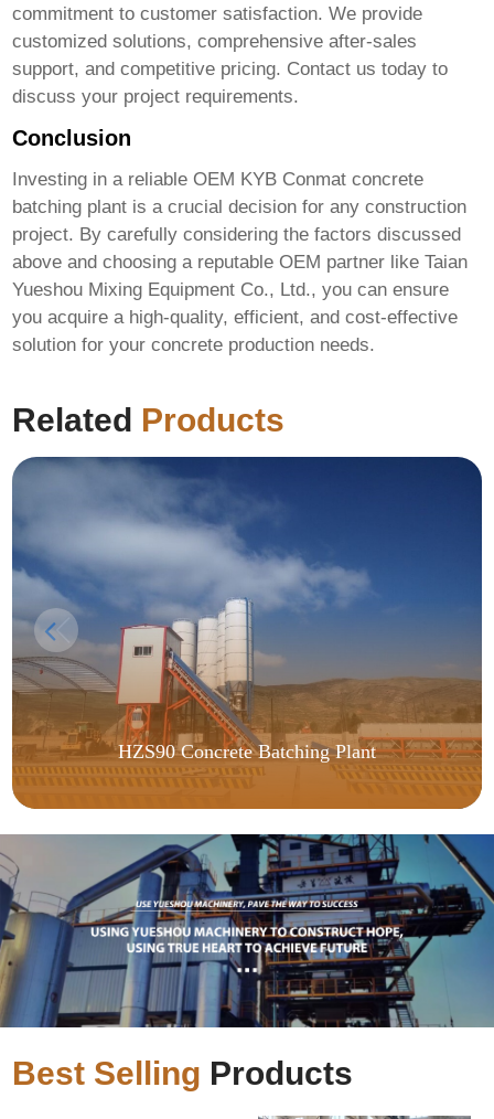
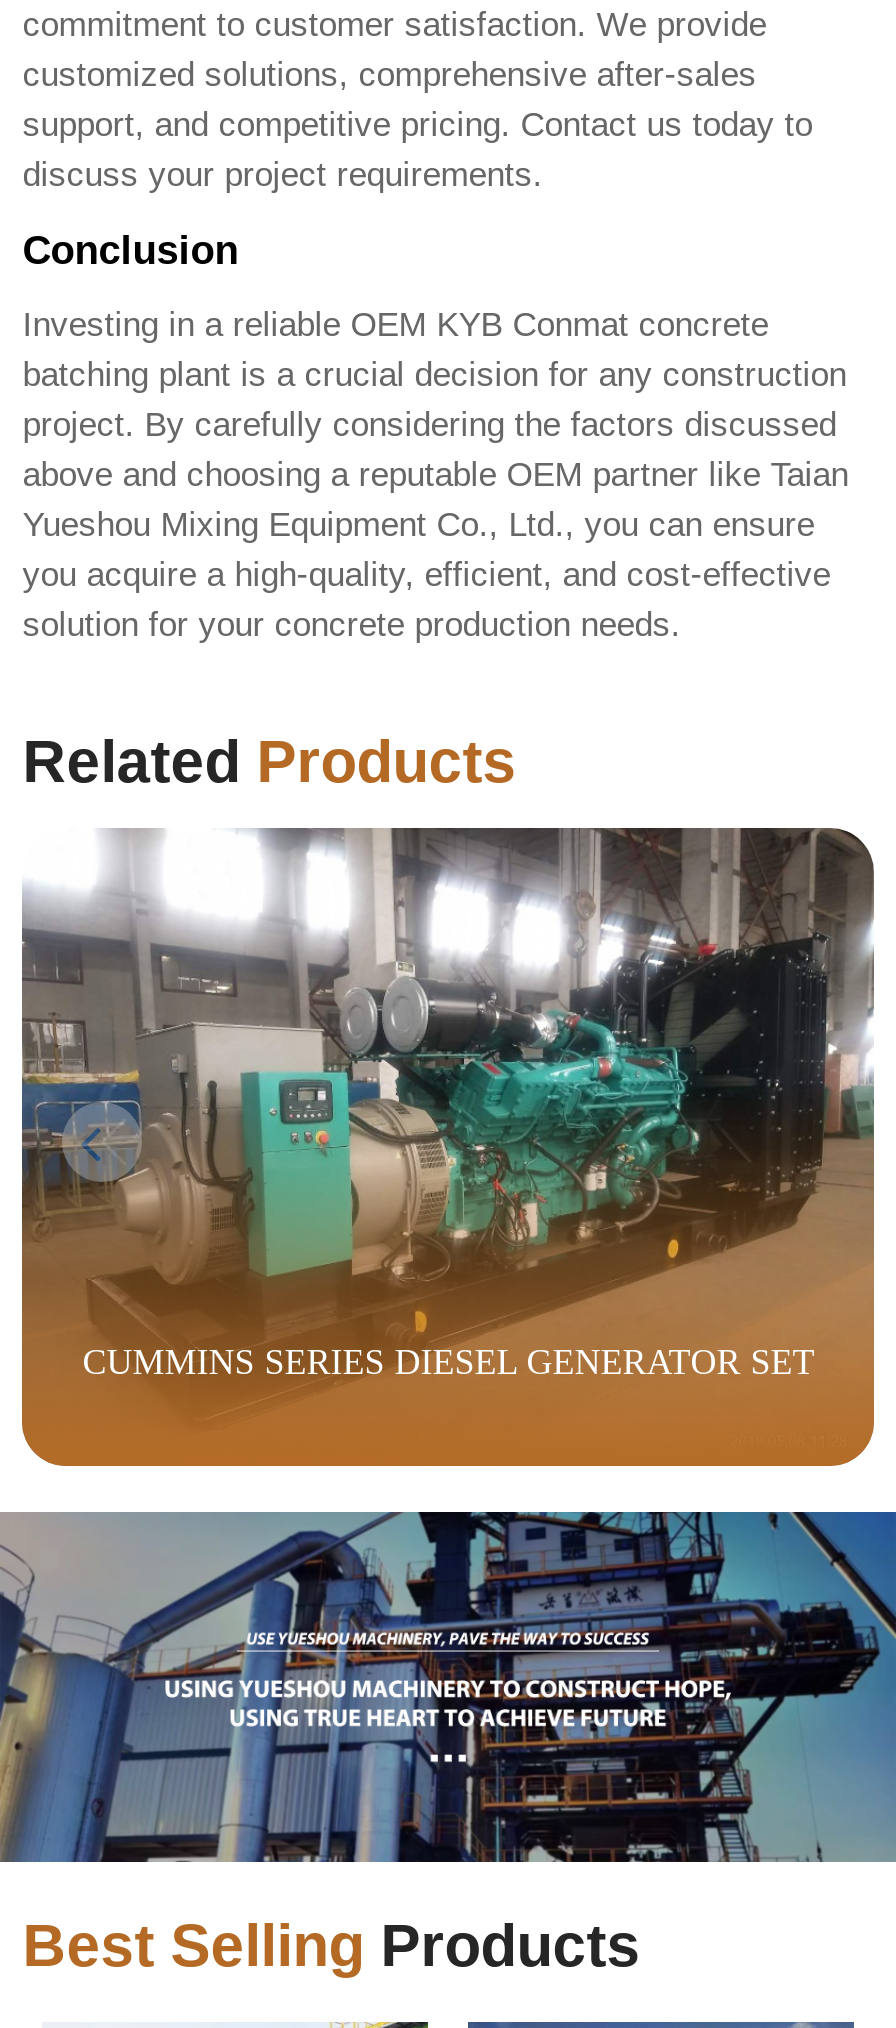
[11,456,483,763] [image] | HZS90 Concrete Batching Plant -> [22,826,876,1382] [image] | CUMMINS SERIES DIESEL GENERATOR SET

